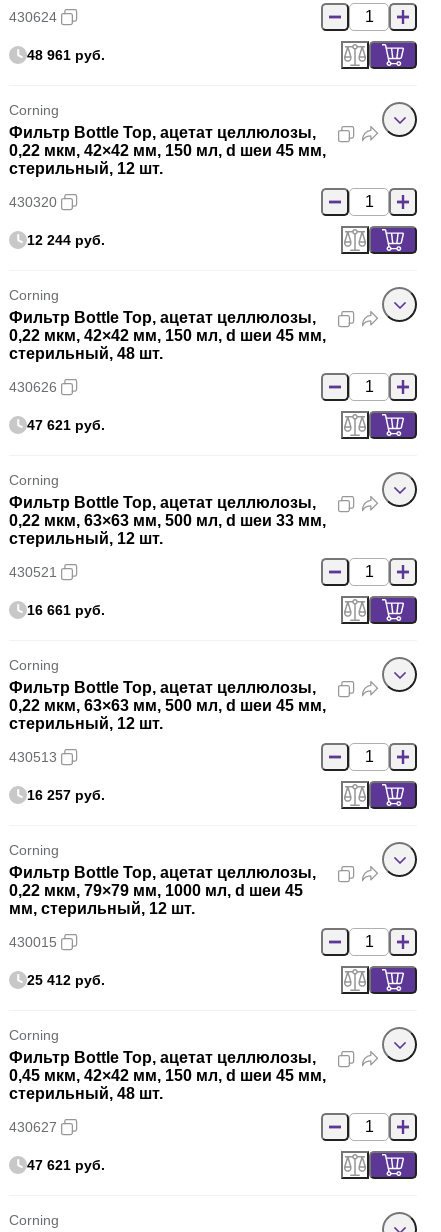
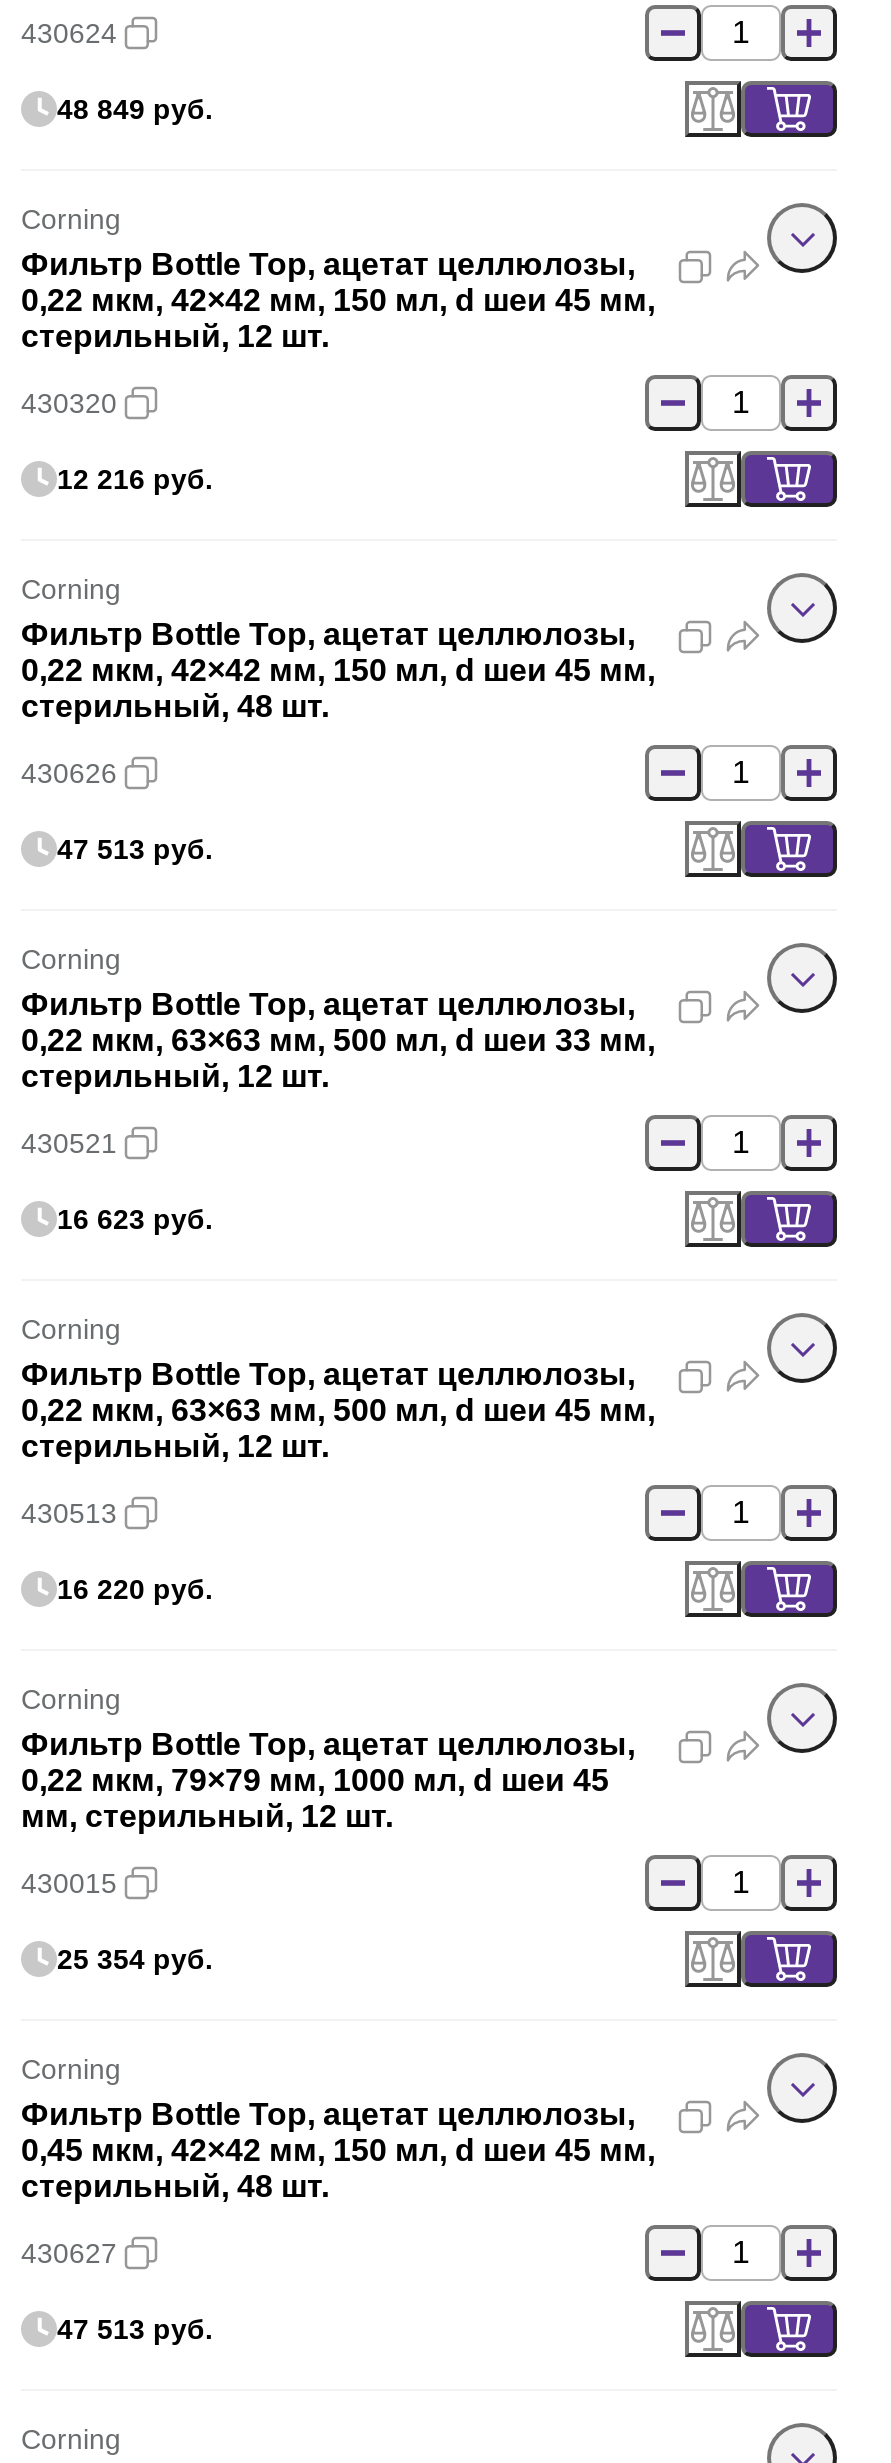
[27,47,105,63] 48 961 руб. -> [57,93,213,125] 48 849 руб.
[27,232,105,248] 12 244 руб. -> [57,463,213,495] 12 216 руб.
[27,417,105,433] 47 621 руб. -> [57,833,213,865] 47 513 руб.
[27,602,105,618] 16 661 руб. -> [57,1203,213,1235] 16 623 руб.
[27,787,105,803] 16 257 руб. -> [57,1573,213,1605] 16 220 руб.
[27,972,105,988] 25 412 руб. -> [57,1943,213,1975] 25 354 руб.
[27,1157,105,1173] 47 621 руб. -> [57,2313,213,2345] 47 513 руб.

